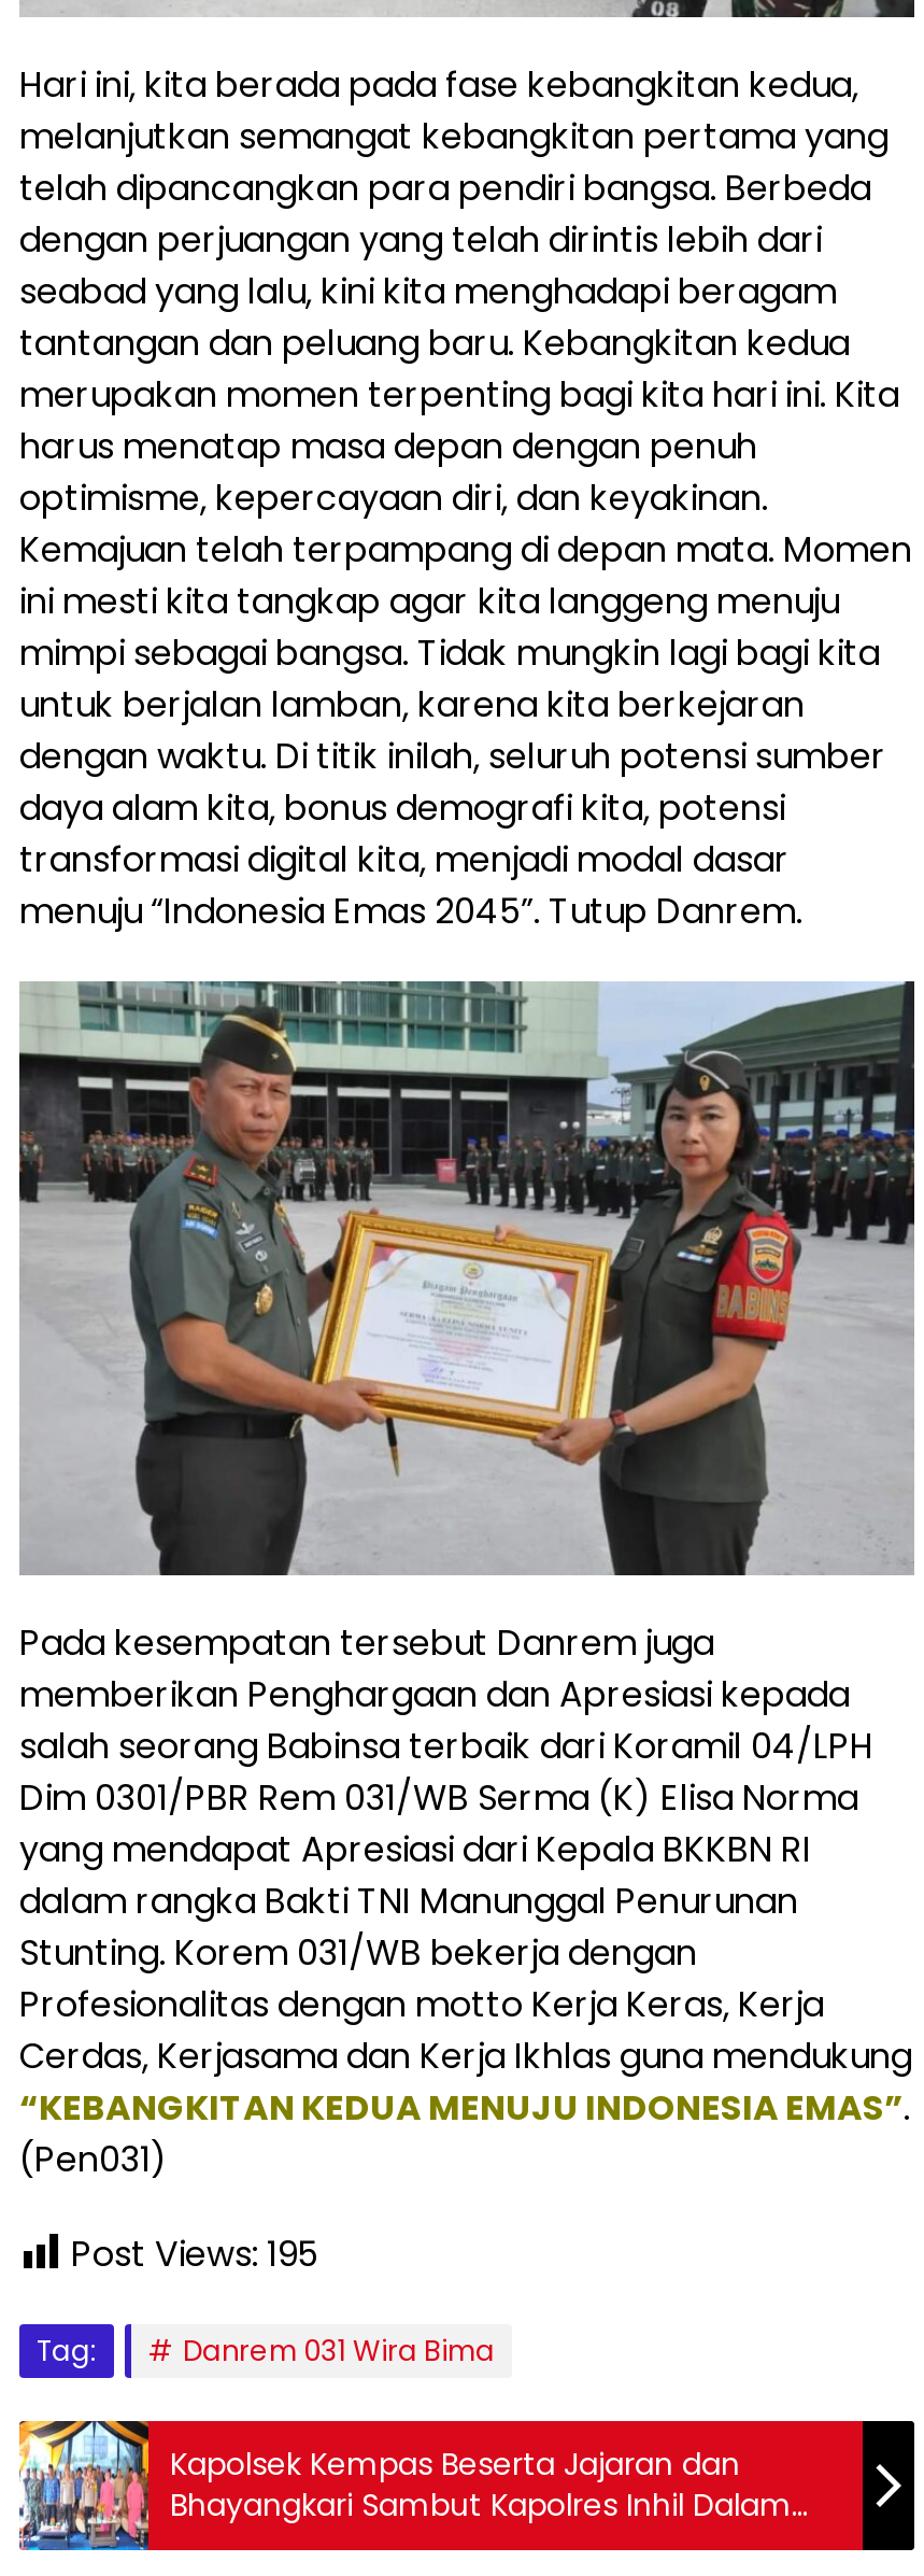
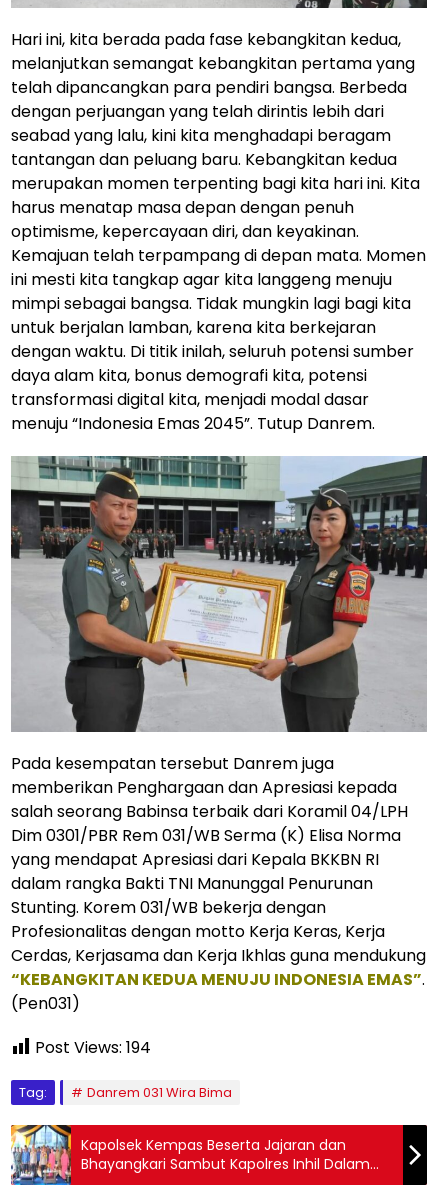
[71,2229,318,2278] Post Views: 195 -> [35,1036,151,1059] Post Views: 194

